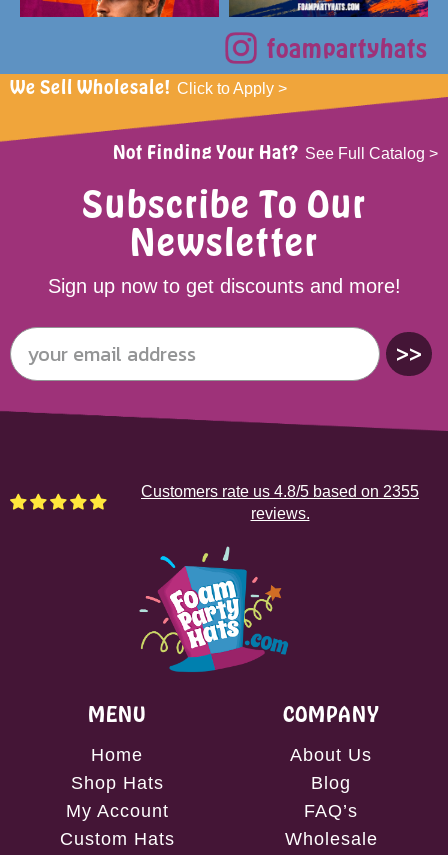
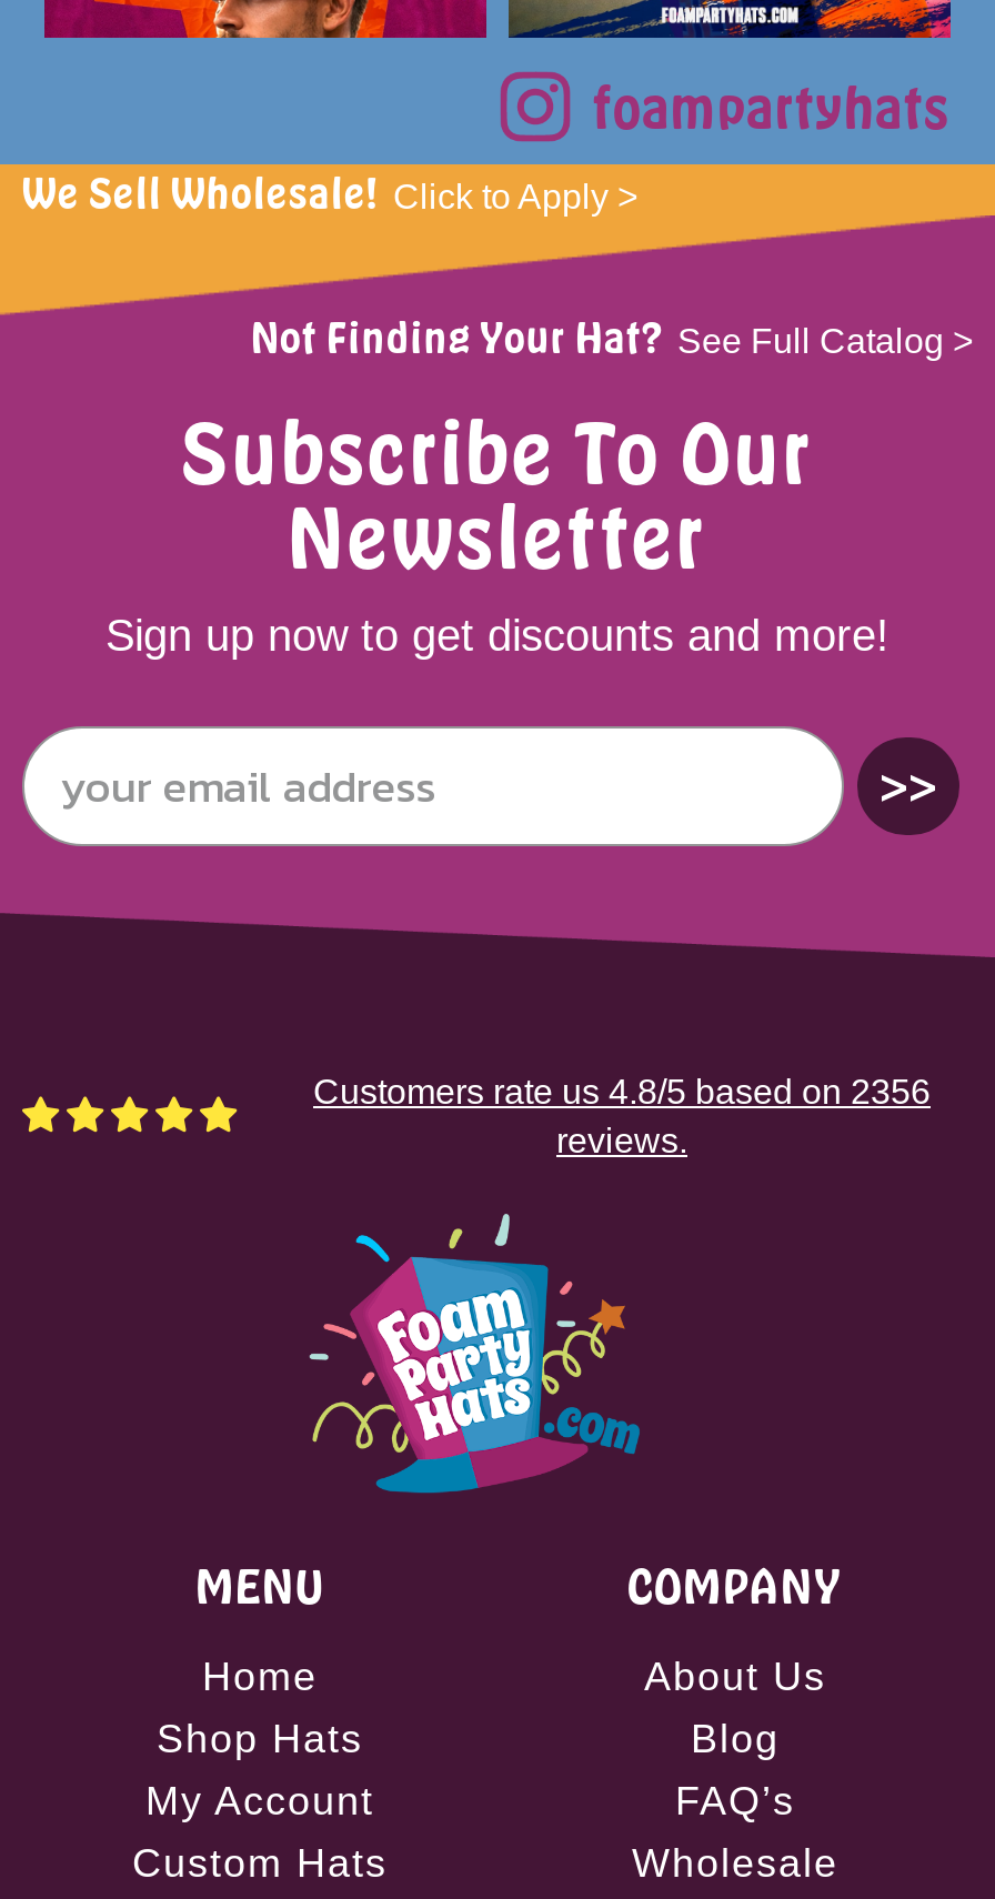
[141,483,419,500] Customers rate us 4.8/5 based on 2355 -> [313,1072,931,1110] Customers rate us 4.8/5 based on 2356

